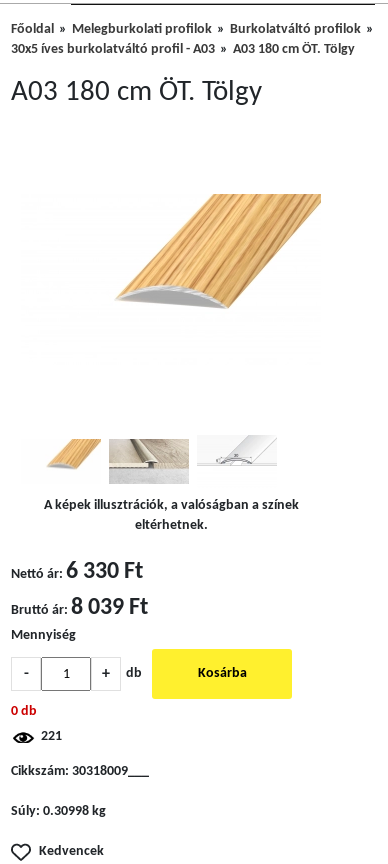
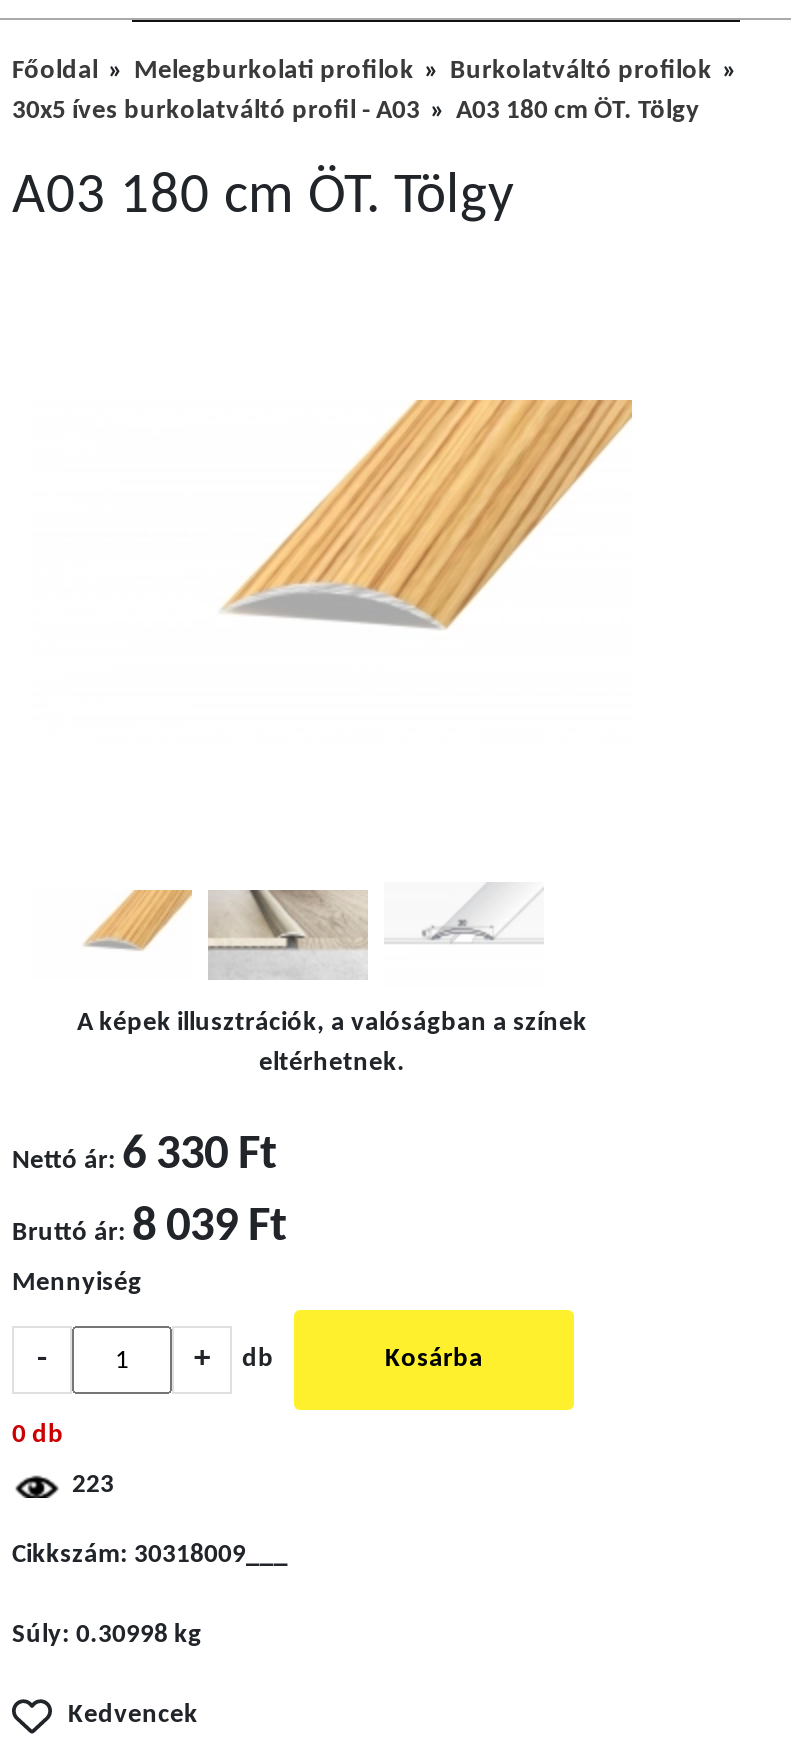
[41,730,62,743] 221 -> [72,1472,114,1498] 223

